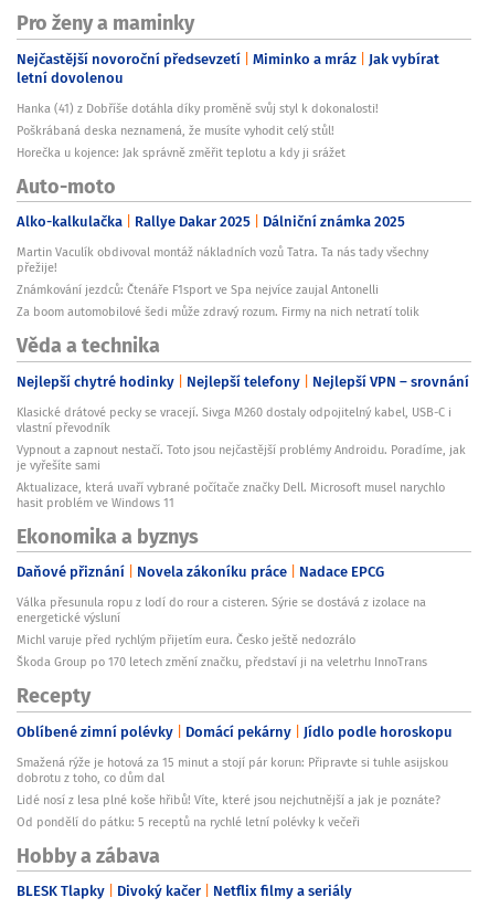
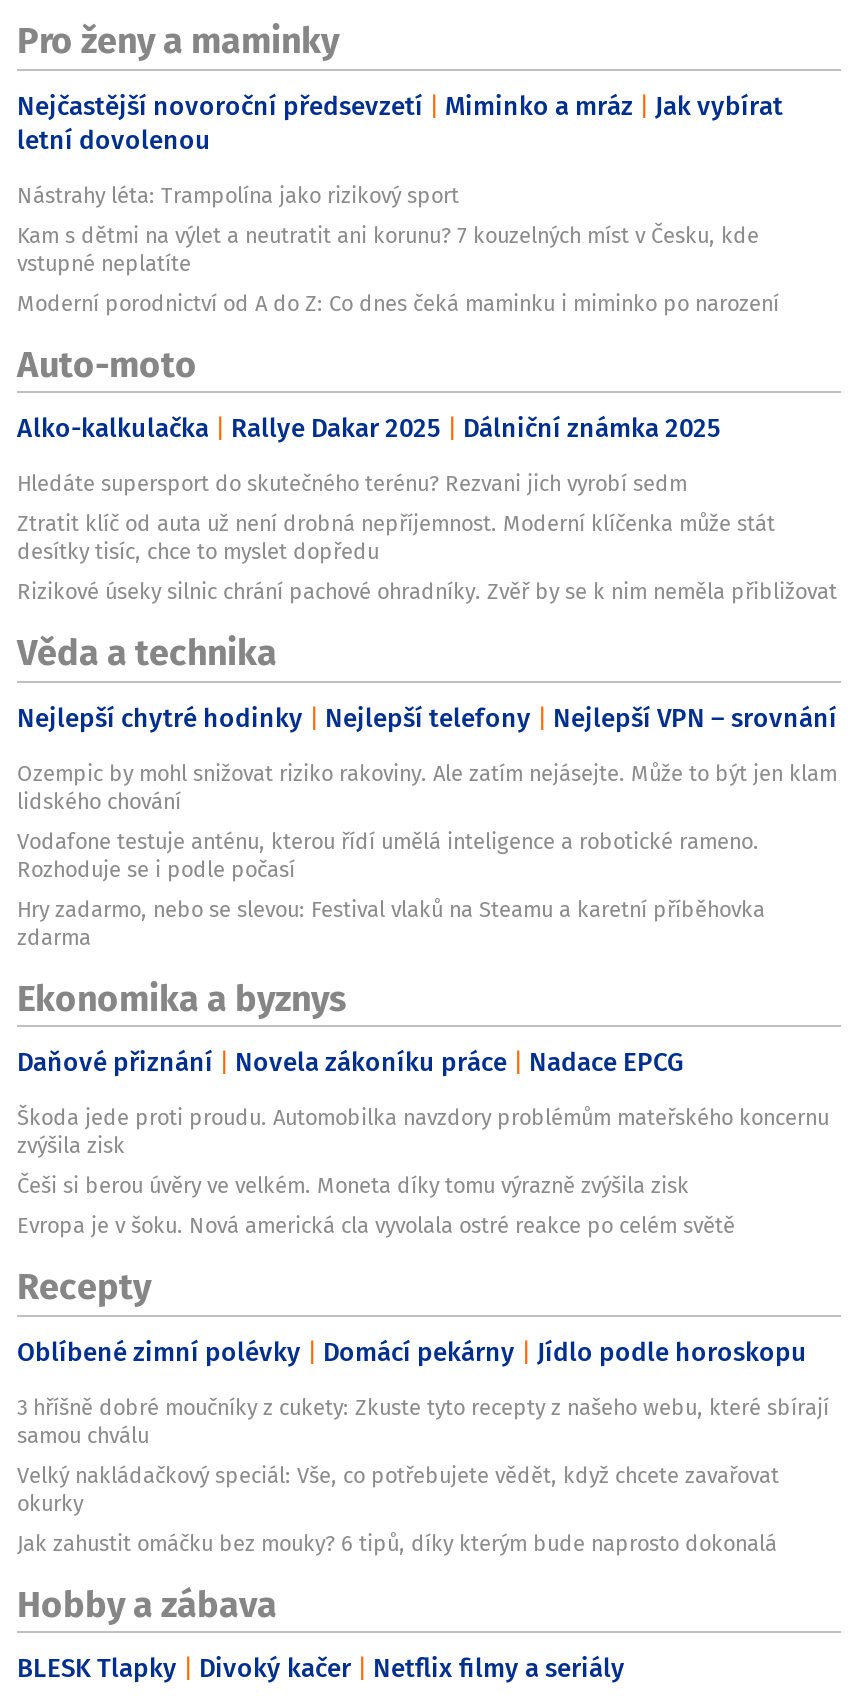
[17,99,379,161] Hanka (41) z Dobříše dotáhla díky proměně svůj styl k dokonalosti! | Poškrábaná deska neznamená, že musíte vyhodit celý stůl! | Horečka u kojence: Jak správně změřit teplotu a kdy ji srážet -> [17,178,779,318] Nástrahy léta: Trampolína jako rizikový sport | Kam s dětmi na výlet a neutratit ani korunu? 7 kouzelných míst v Česku, kde | vstupné neplatíte | Moderní porodnictví od A do Z: Co dnes čeká maminku i miminko po narození
[17,243,428,320] Martin Vaculík obdivoval montáž nákladních vozů Tatra. Ta nás tady všechny | přežije! | Známkování jezdců: Čtenáře F1sport ve Spa nejvíce zaujal Antonelli | Za boom automobilové šedi může zdravý rozum. Firmy na nich netratí tolik -> [17,467,837,607] Hledáte supersport do skutečného terénu? Rezvani jich vyrobí sedm | Ztratit klíč od auta už není drobná nepříjemnost. Moderní klíčenka může stát | desítky tisíc, chce to myslet dopředu | Rizikové úseky silnic chrání pachové ohradníky. Zvěř by se k nim neměla přibližovat
[17,403,466,511] Klasické drátové pecky se vracejí. Sivga M260 dostaly odpojitelný kabel, USB-C i | vlastní převodník | Vypnout a zapnout nestačí. Toto jsou nejčastější problémy Androidu. Poradíme, jak | je vyřešíte sami | Aktualizace, která uvaří vybrané počítače značky Dell. Microsoft musel narychlo | hasit problém ve Windows 11 -> [17,756,837,952] Ozempic by mohl snižovat riziko rakoviny. Ale zatím nejásejte. Může to být jen klam | lidského chování | Vodafone testuje anténu, kterou řídí umělá inteligence a robotické rameno. | Rozhoduje se i podle počasí | Hry zadarmo, nebo se slevou: Festival vlaků na Steamu a karetní příběhovka | zdarma
[17,593,427,671] Válka přesunula ropu z lodí do rour a cisteren. Sýrie se dostává z izolace na | energetické výsluní | Michl varuje před rychlým přijetím eura. Česko ještě nedozrálo | Škoda Group po 170 letech změní značku, představí ji na veletrhu InnoTrans -> [17,1101,829,1241] Škoda jede proti proudu. Automobilka navzdory problémům mateřského koncernu | zvýšila zisk | Češi si berou úvěry ve velkém. Moneta díky tomu výrazně zvýšila zisk | Evropa je v šoku. Nová americká cla vyvolala ostré reakce po celém světě
[17,753,448,830] Smažená rýže je hotová za 15 minut a stojí pár korun: Připravte si tuhle asijskou | dobrotu z toho, co dům dal | Lidé nosí z lesa plné koše hřibů! Víte, které jsou nejchutnější a jak je poznáte? | Od pondělí do pátku: 5 receptů na rychlé letní polévky k večeři -> [17,1390,829,1558] 3 hříšně dobré moučníky z cukety: Zkuste tyto recepty z našeho webu, které sbírají | samou chválu | Velký nakládačkový speciál: Vše, co potřebujete vědět, když chcete zavařovat | okurky | Jak zahustit omáčku bez mouky? 6 tipů, díky kterým bude naprosto dokonalá

